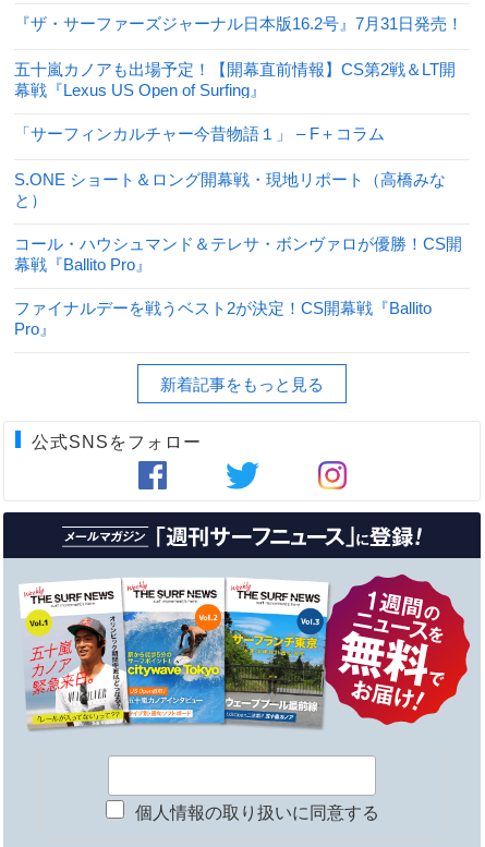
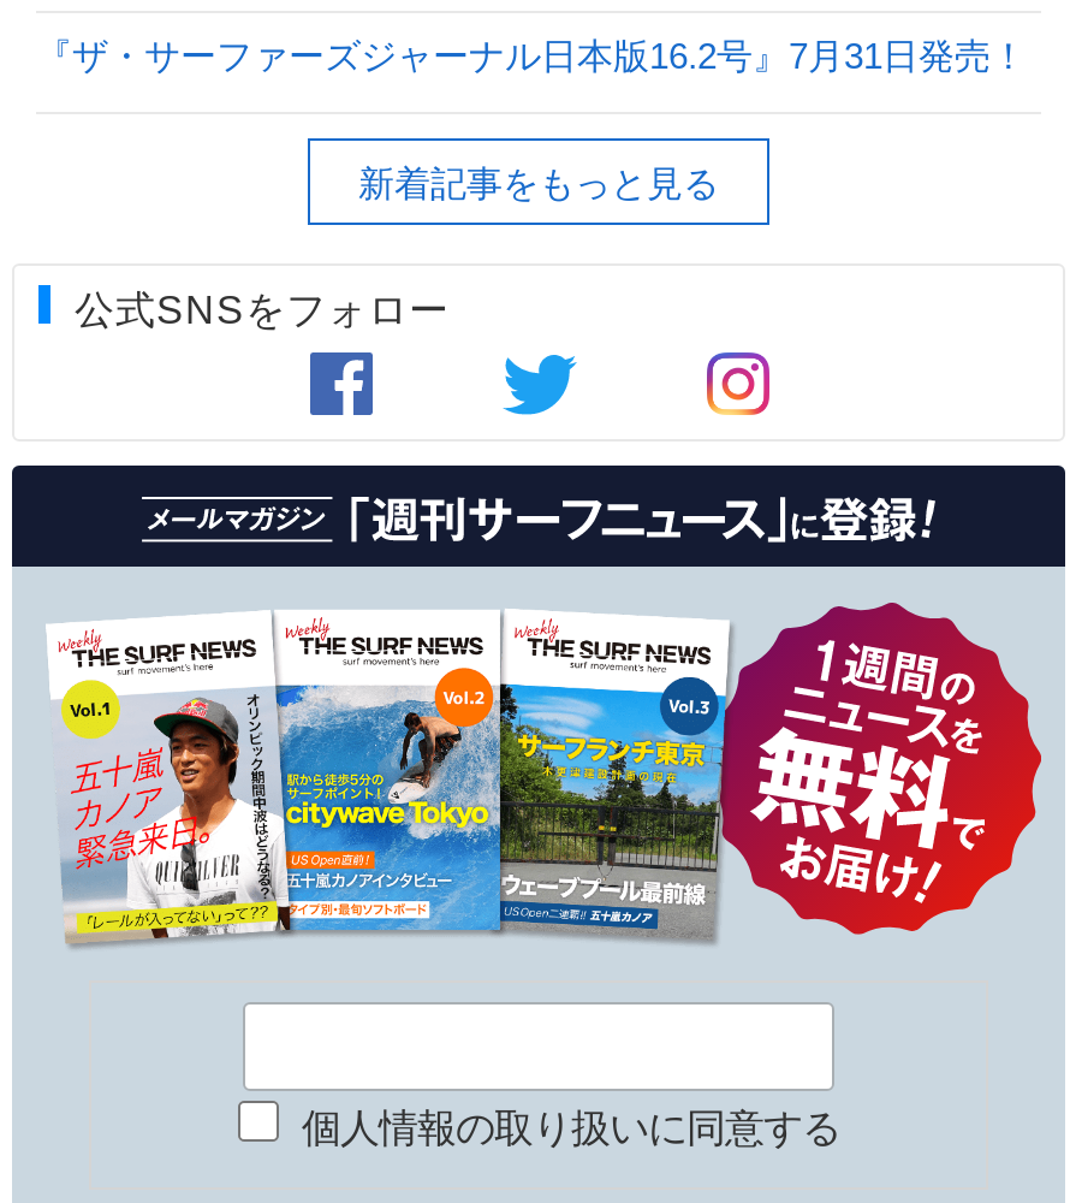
[14,60,462,338] 五十嵐カノアも出場予定！【開幕直前情報】CS第2戦＆LT開 | 幕戦『Lexus US Open of Surfing』 | 「サーフィンカルチャー今昔物語１」 – F＋コラム | S.ONE ショート＆ロング開幕戦・現地リポート（高橋みな | と） | コール・ハウシュマンド＆テレサ・ボンヴァロが優勝！CS開 | 幕戦『Ballito Pro』 | ファイナルデーを戦うベスト2が決定！CS開幕戦『Ballito | Pro』 -> none

